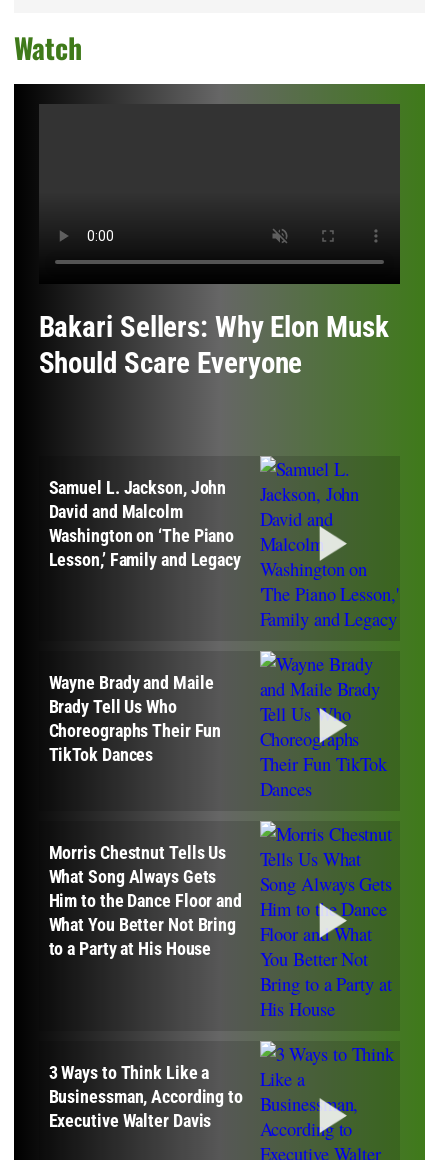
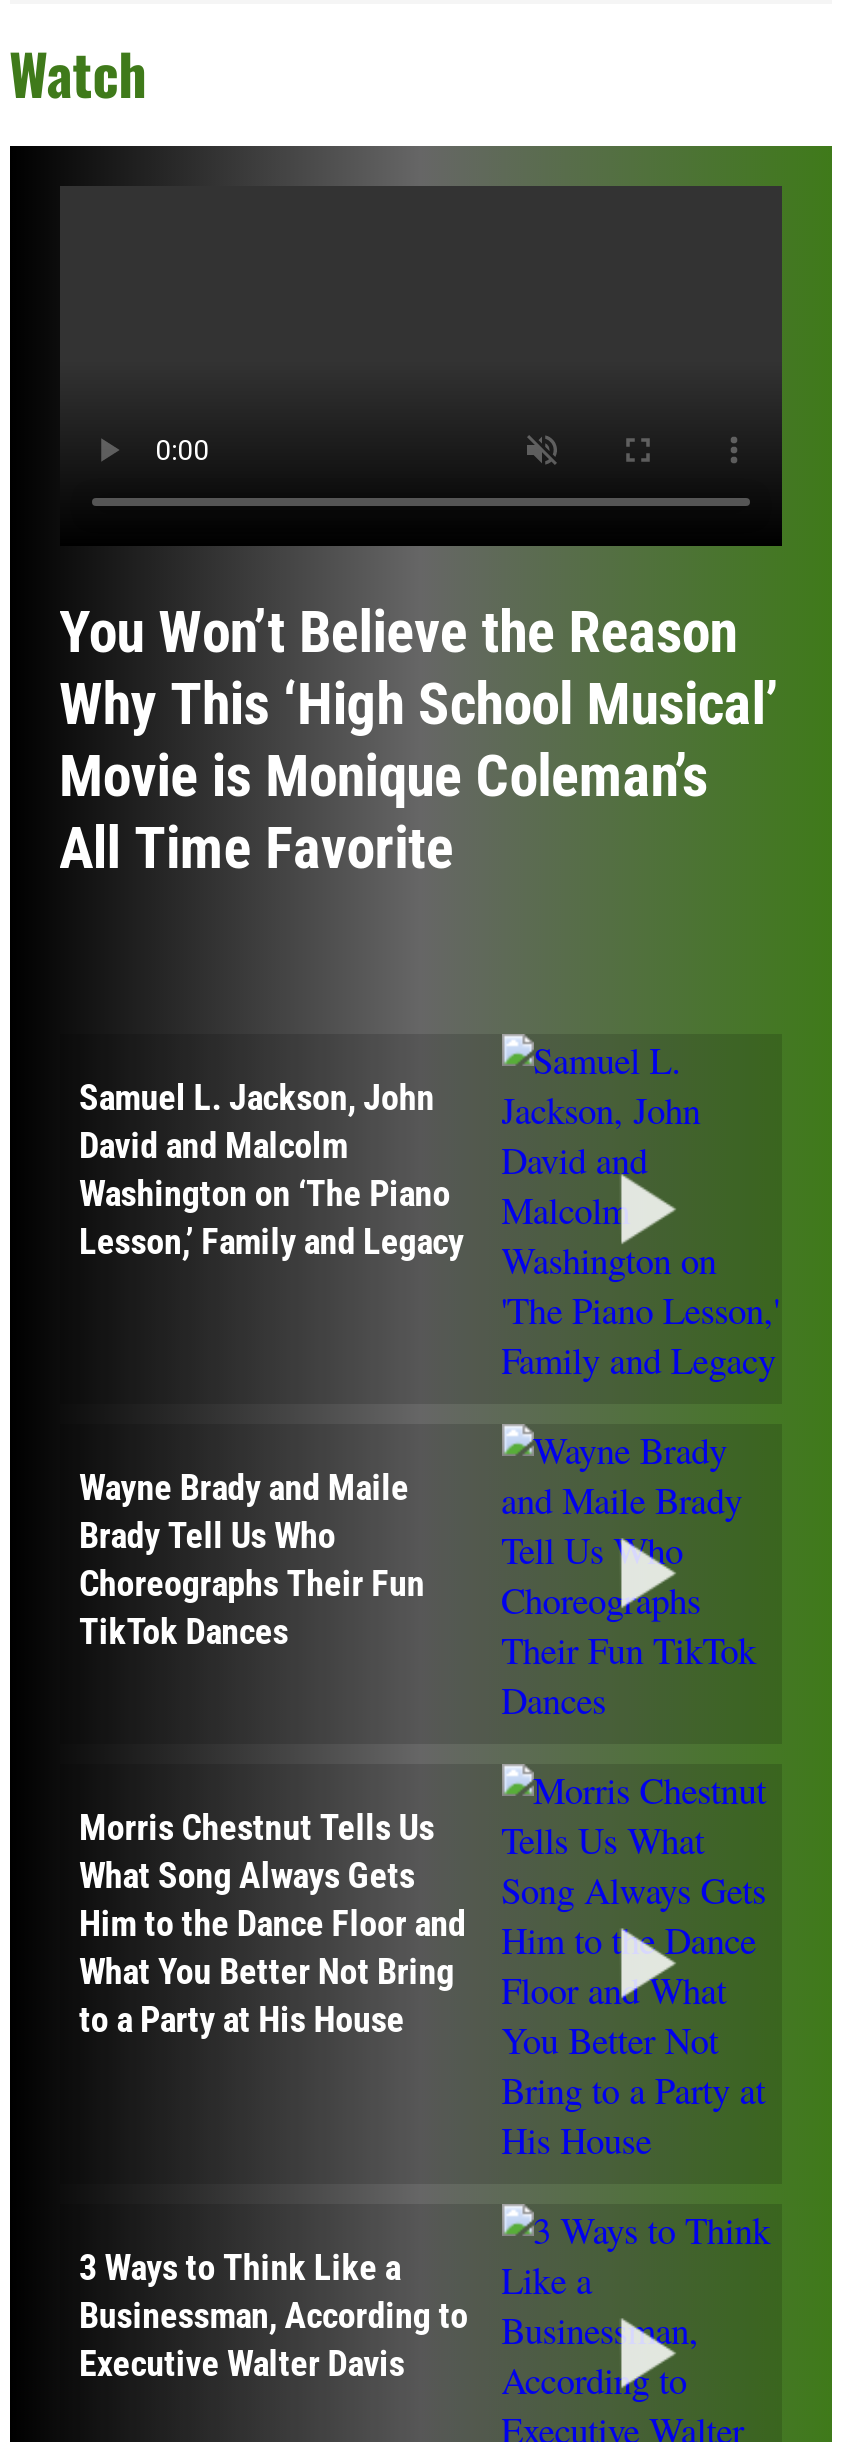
[38,310,389,380] Bakari Sellers: Why Elon Musk | Should Scare Everyone -> [59,599,779,883] You Won’t Believe the Reason | Why This ‘High School Musical’ | Movie is Monique Coleman’s | All Time Favorite

